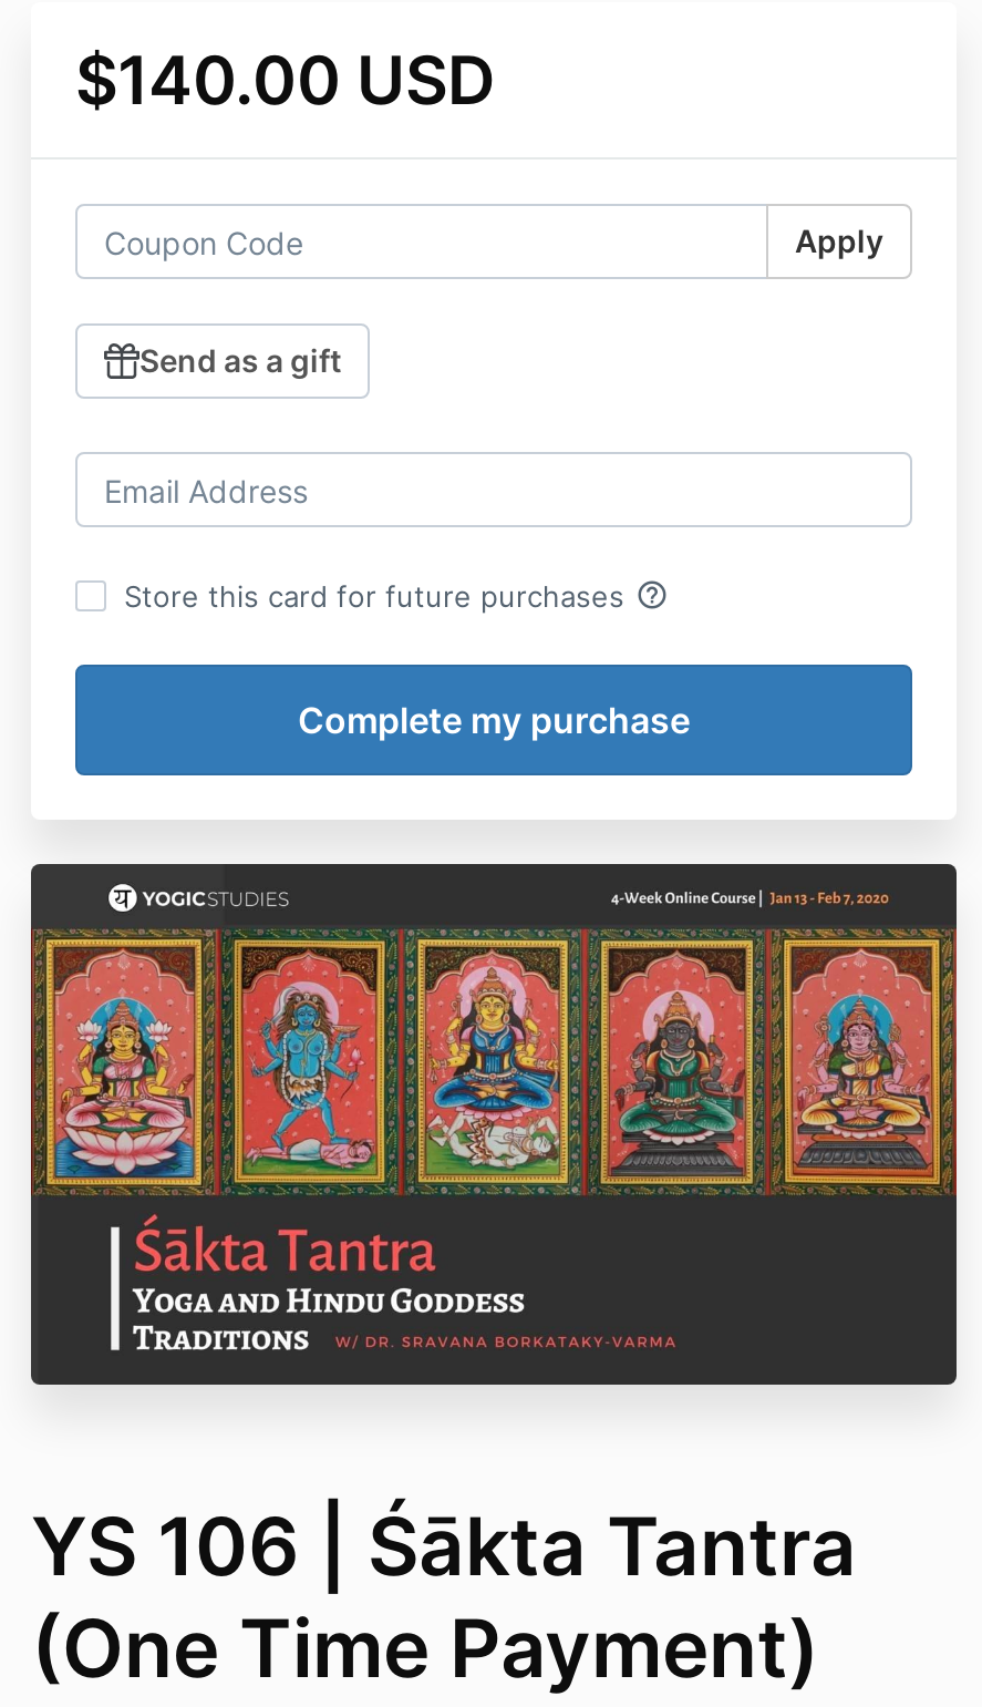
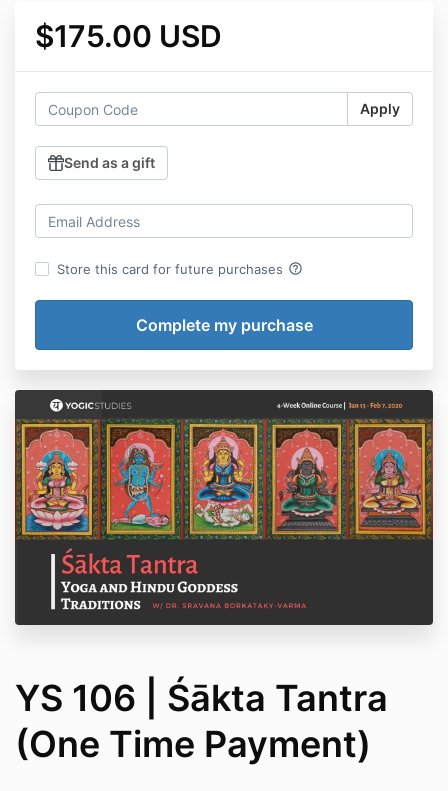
[75,40,496,120] $140.00 USD -> [35,18,222,54] $175.00 USD

